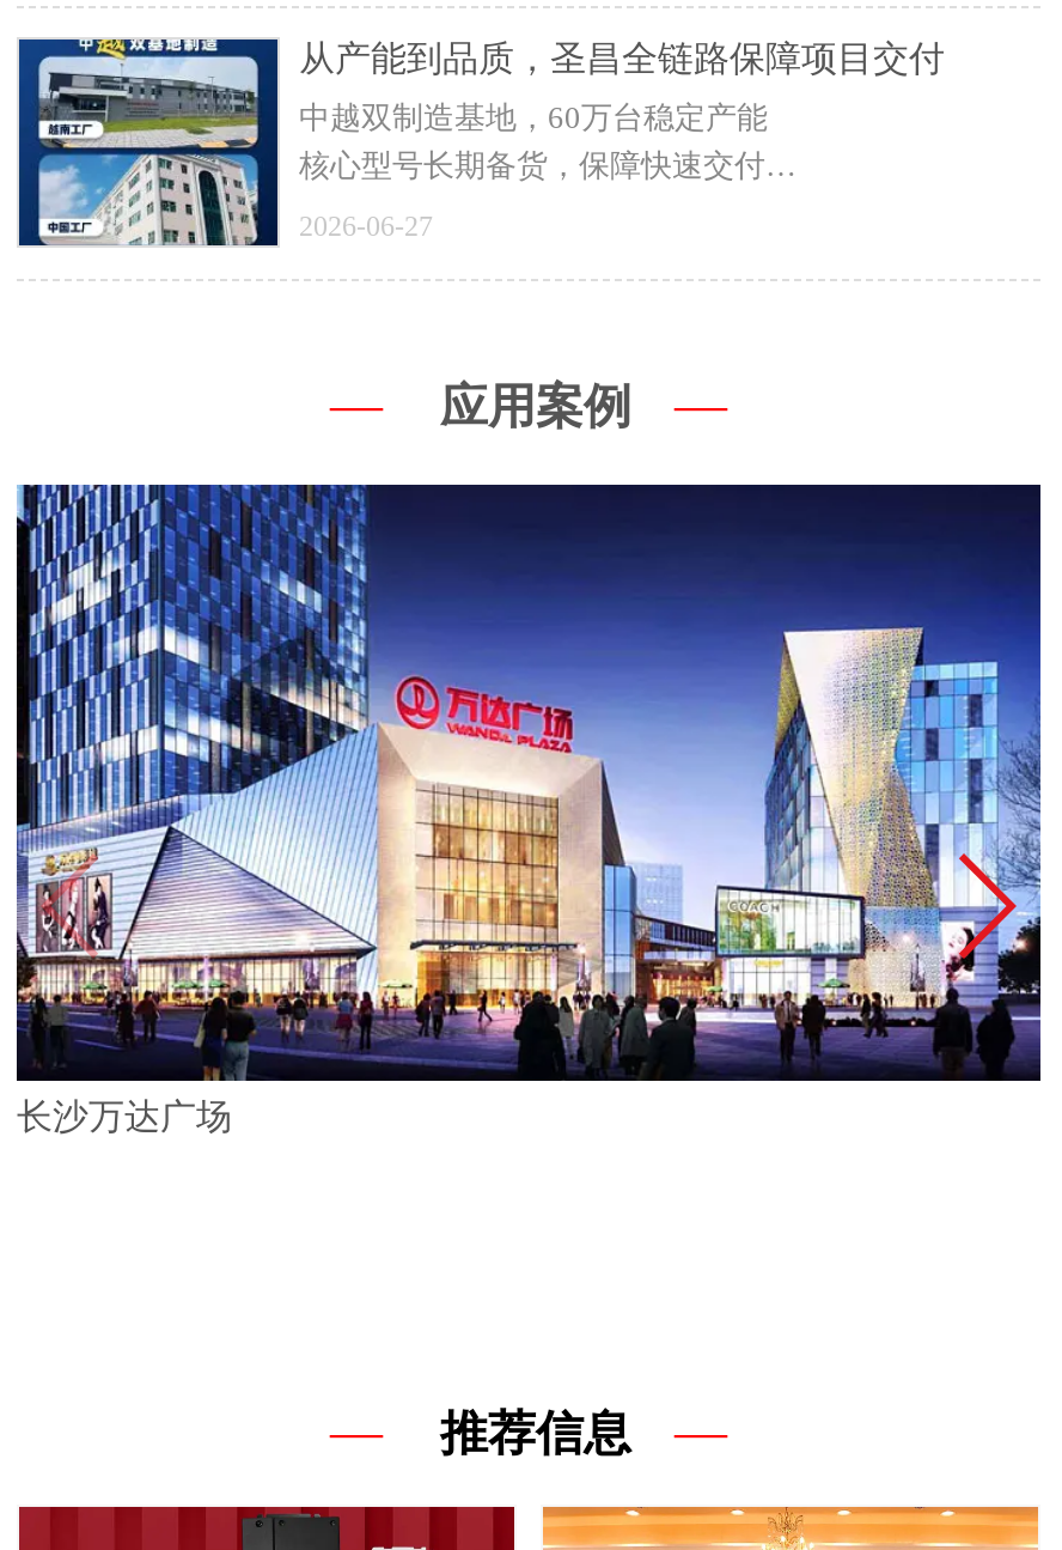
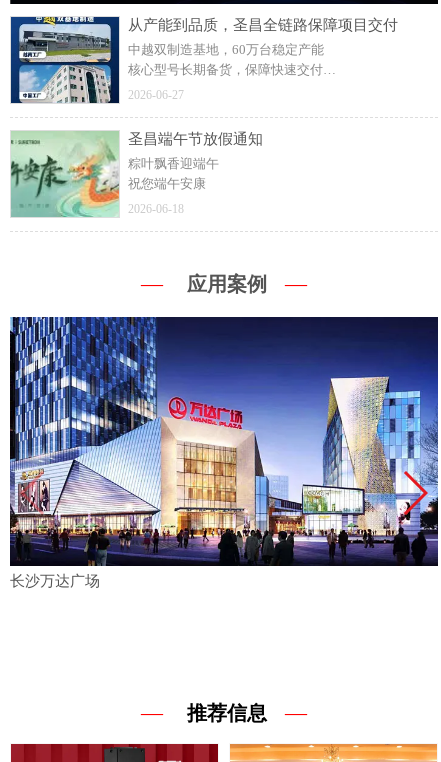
none -> [10,131,263,217] [image] | 圣昌端午节放假通知 | 粽叶飘香迎端午 | 祝您端午安康 | 2026-06-18

